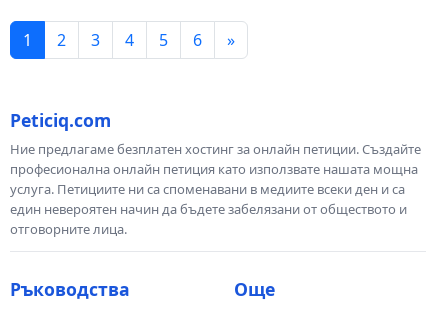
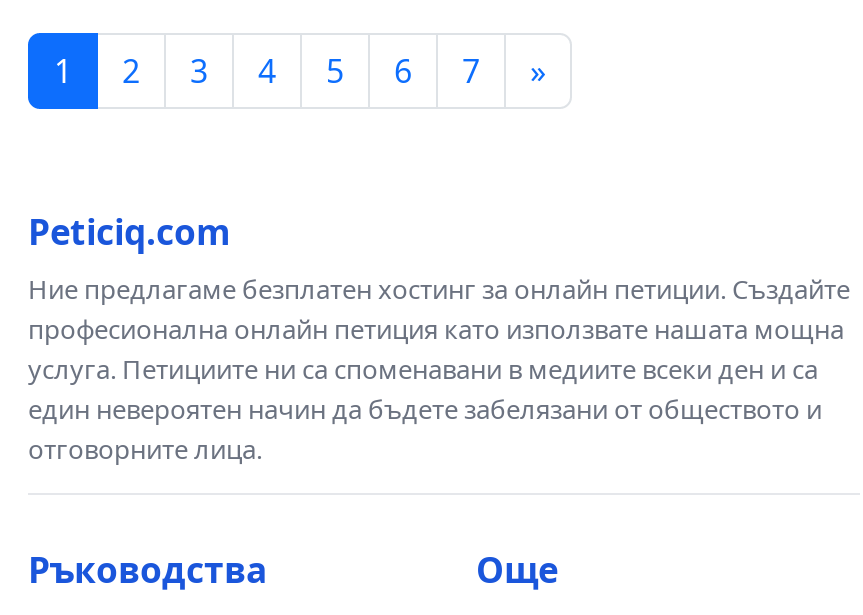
none -> [462,49,480,93] 7

